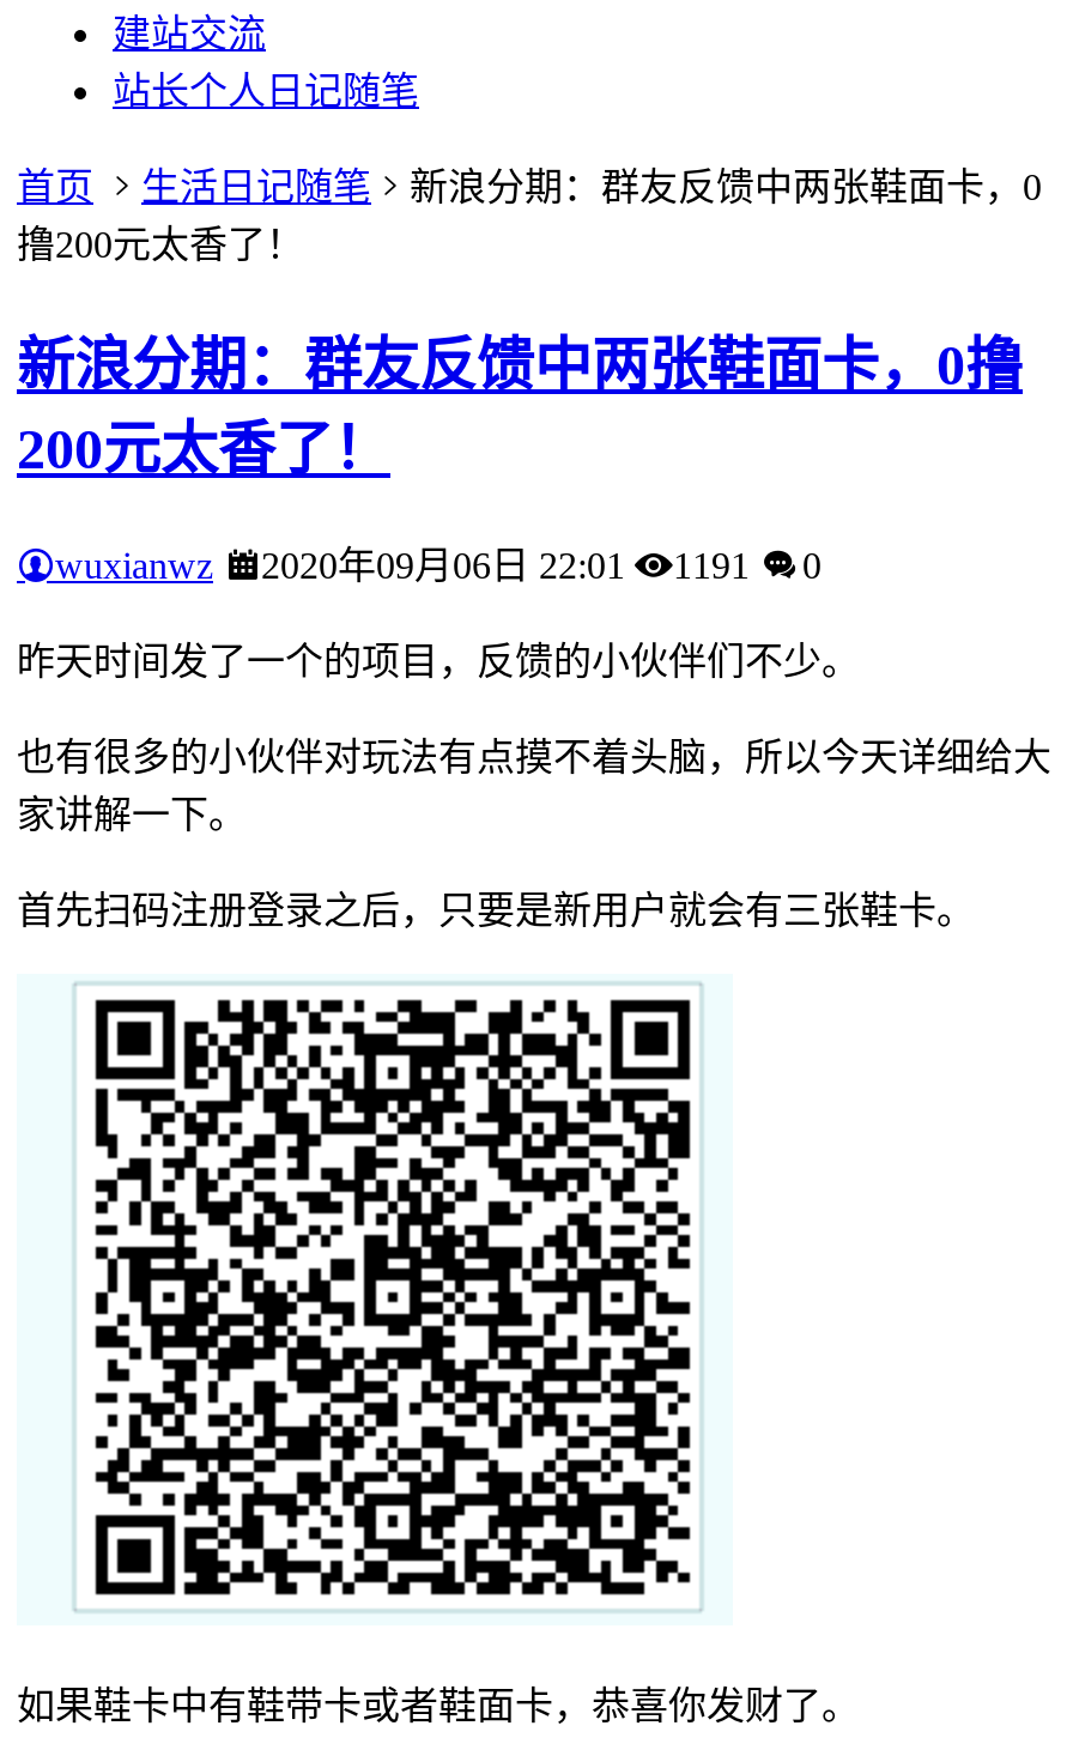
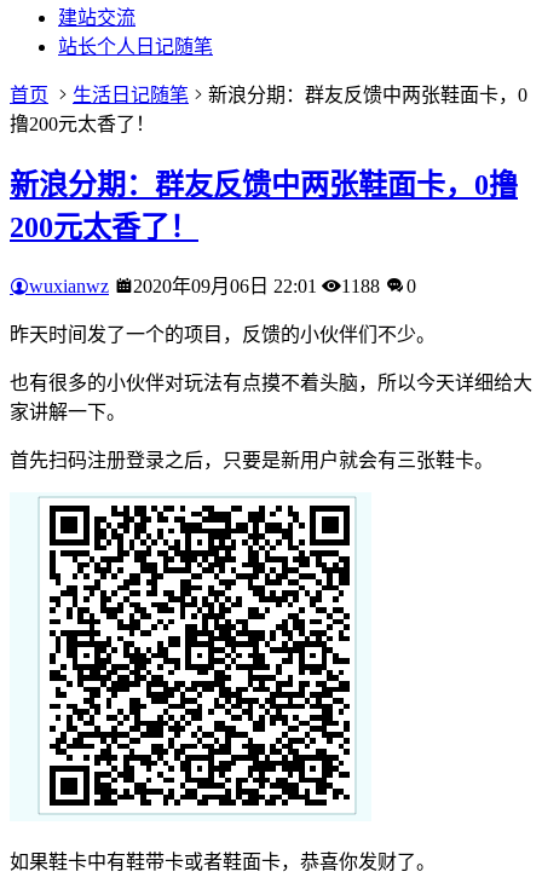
[673,545,750,585] 1191 -> [341,276,380,296] 1188

